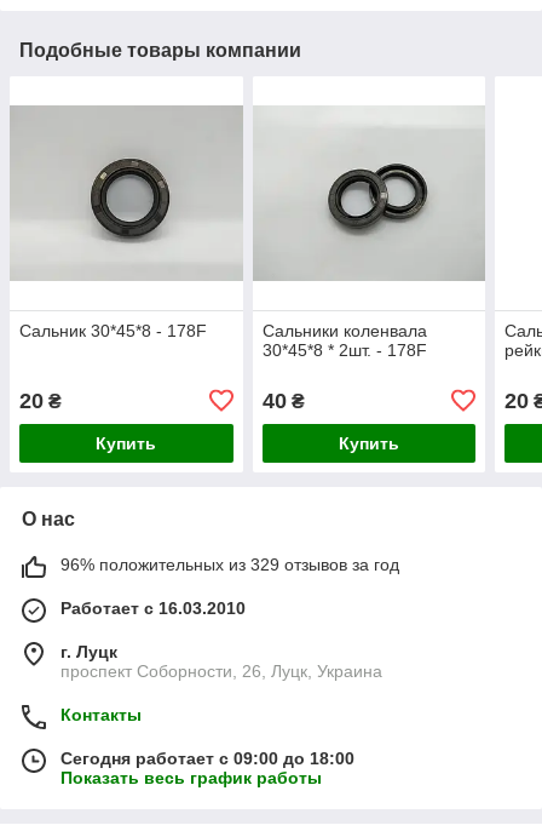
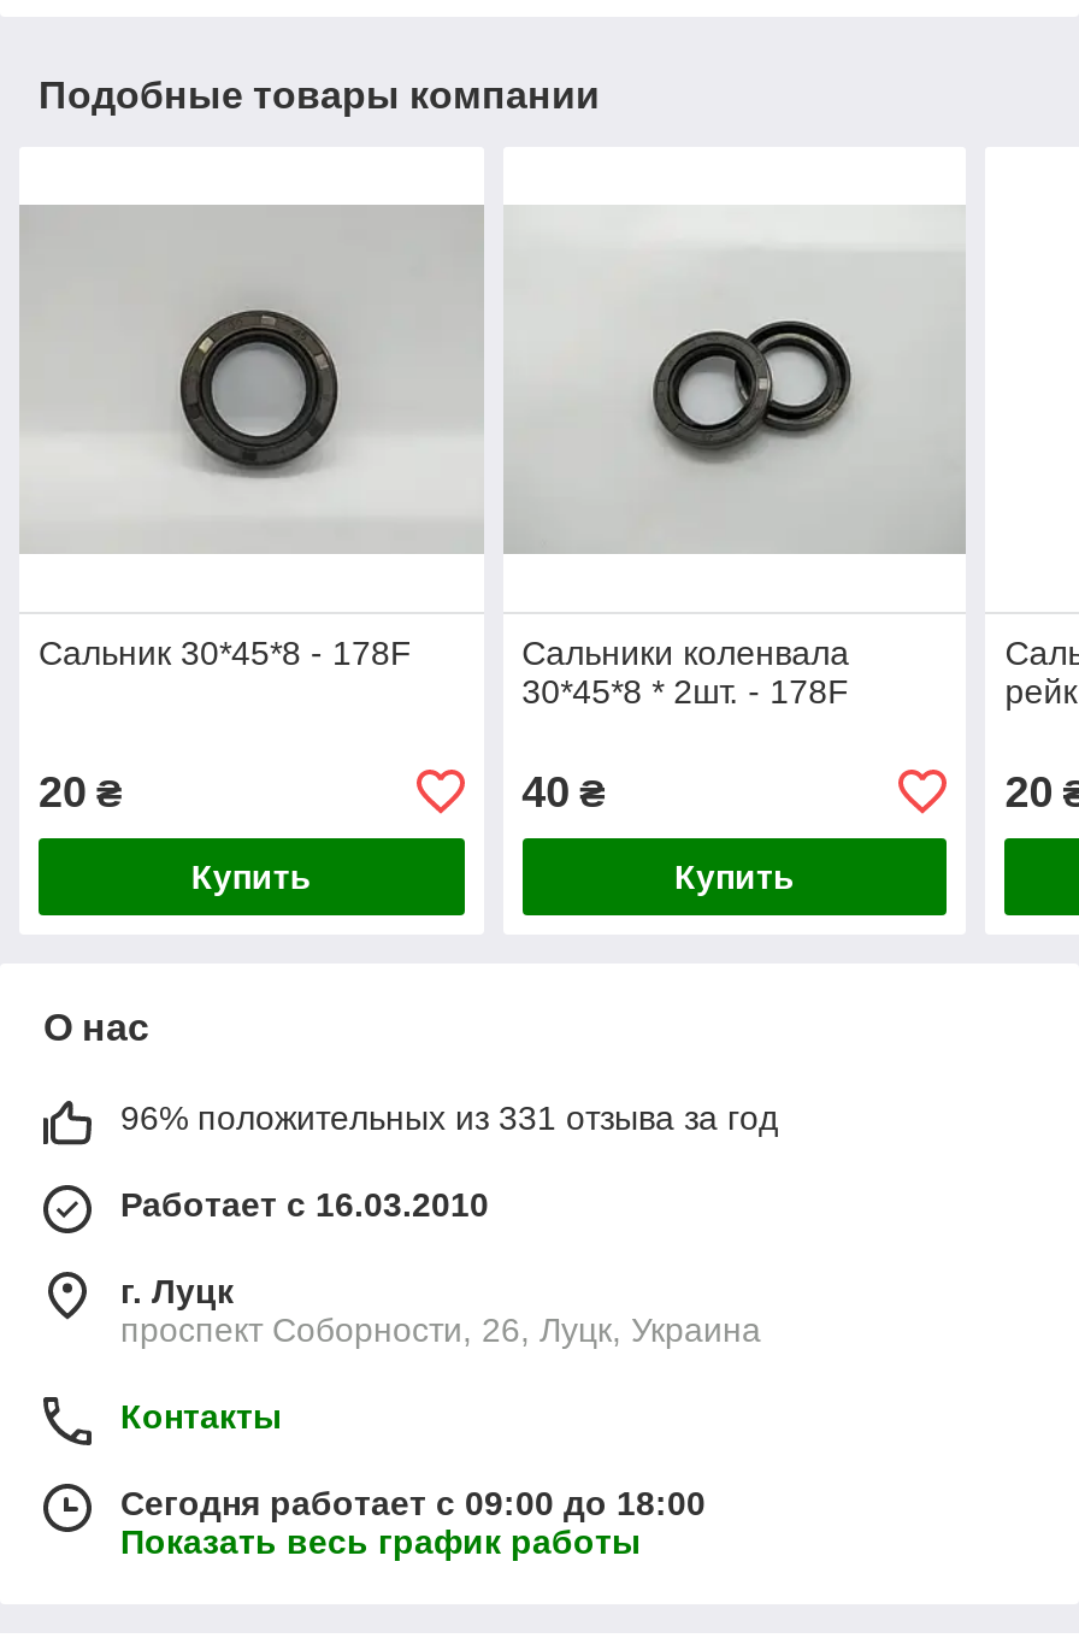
[60,555,399,574] 96% положительных из 329 отзывов за год -> [120,1098,778,1136] 96% положительных из 331 отзыва за год

